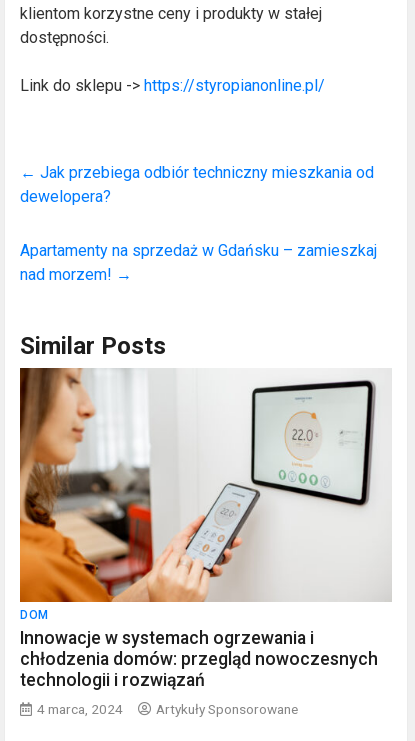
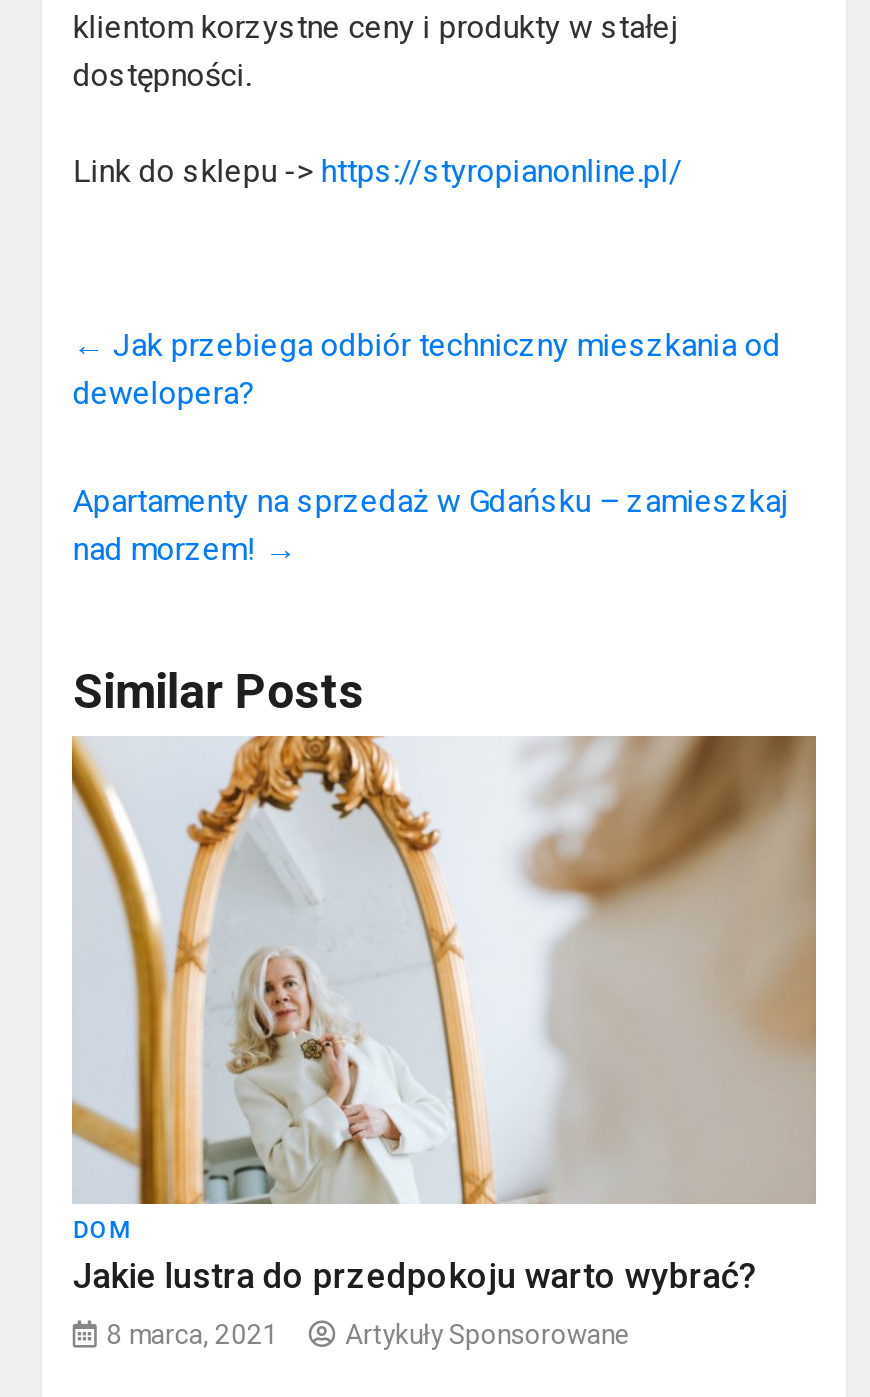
[19,367,392,690] [image] | Innowacje w systemach ogrzewania i | chłodzenia domów: przegląd nowoczesnych | technologii i rozwiązań -> [70,734,818,1296] [image] | Jakie lustra do przedpokoju warto wybrać?
[37,701,123,717] 4 marca, 2024 -> [107,1318,279,1350] 8 marca, 2021

